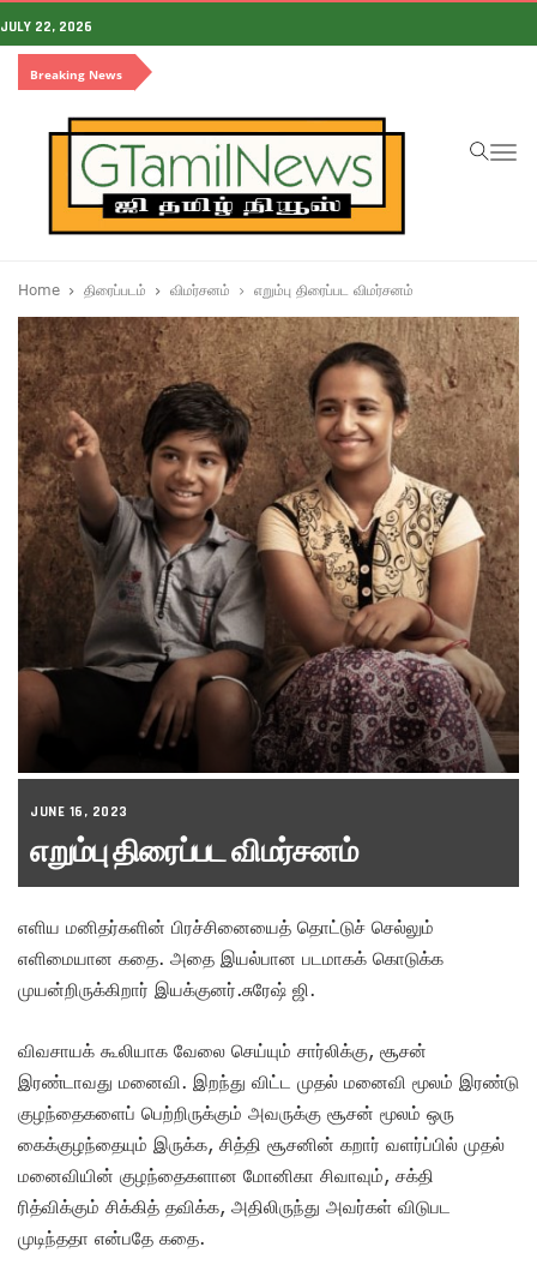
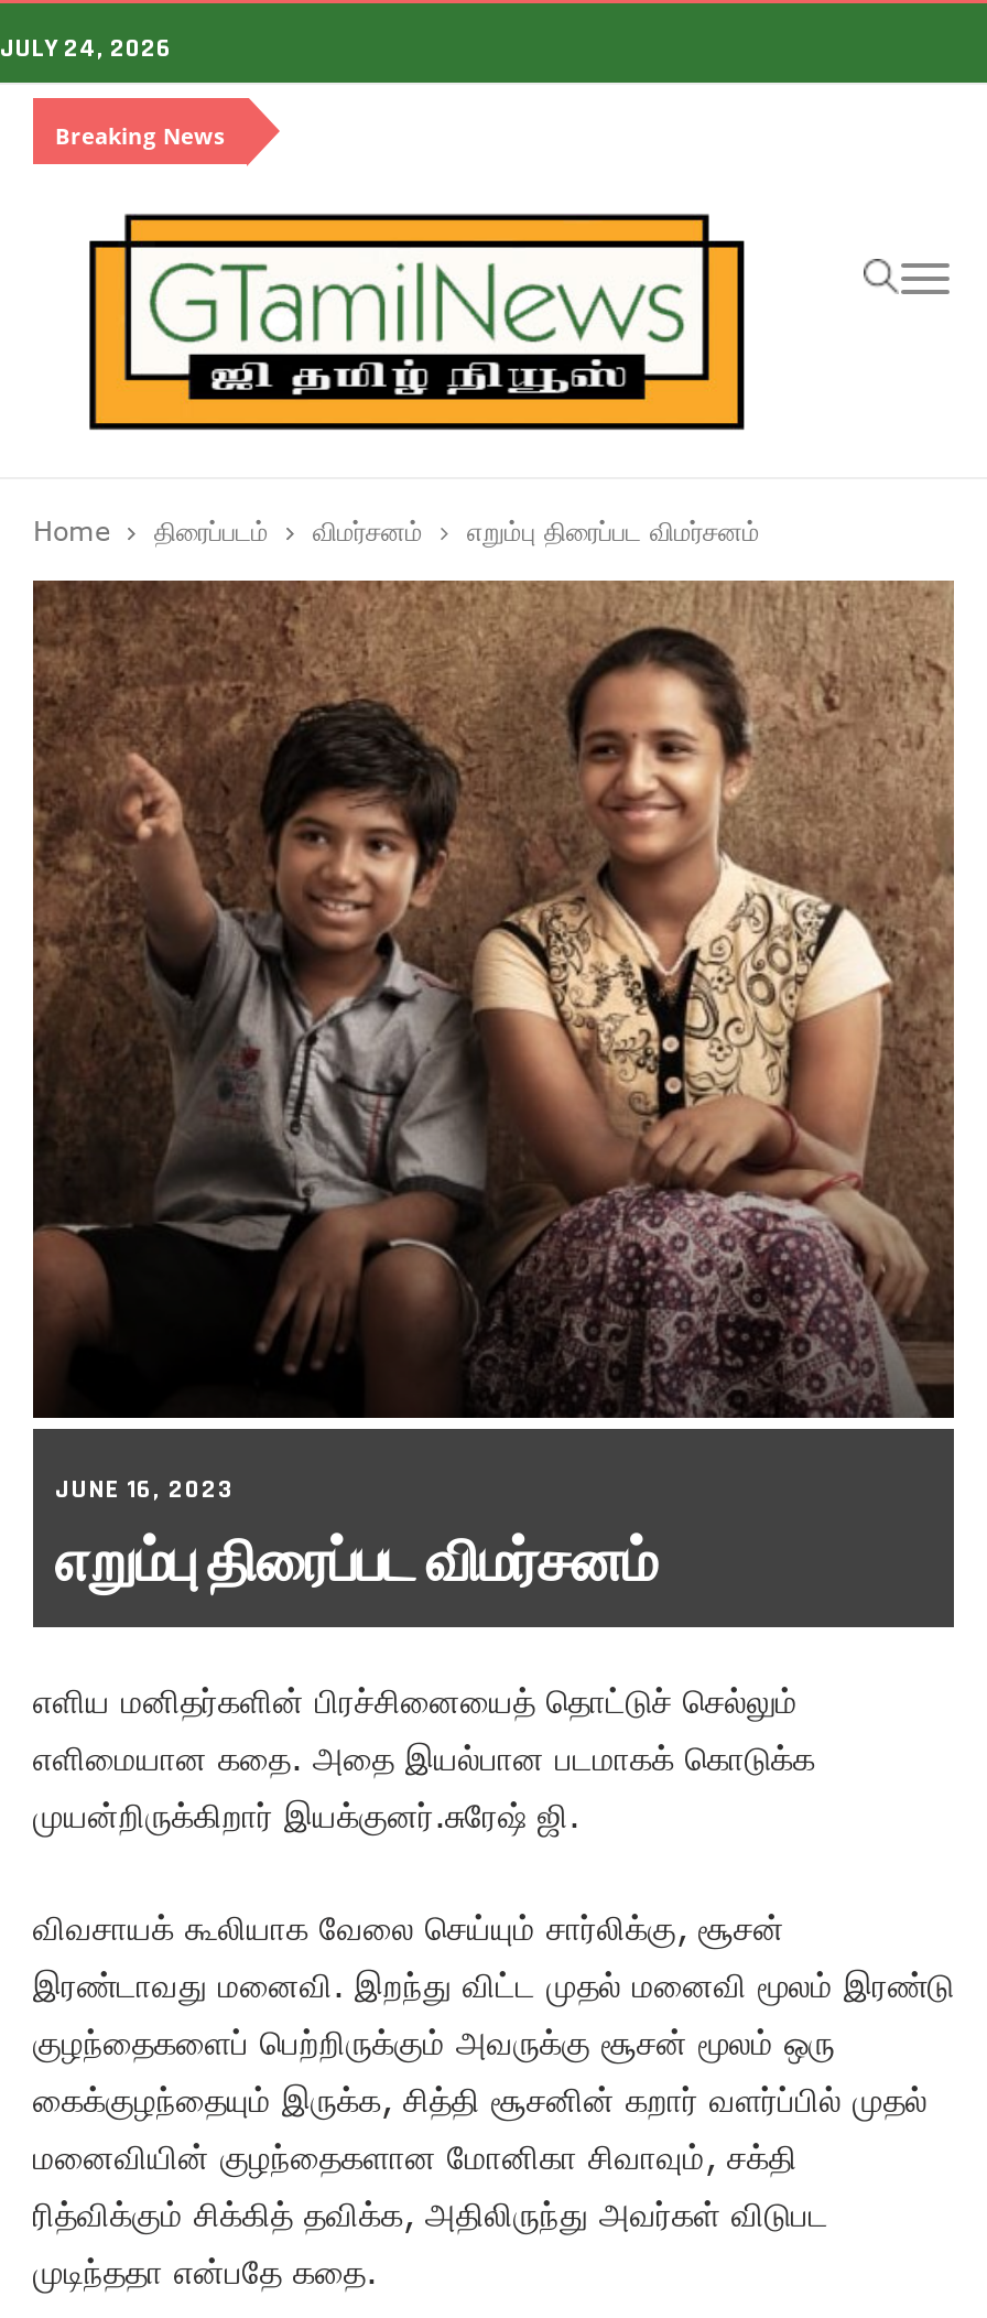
[0,18,92,36] JULY 22, 2026 -> [0,32,172,65] JULY 24, 2026

